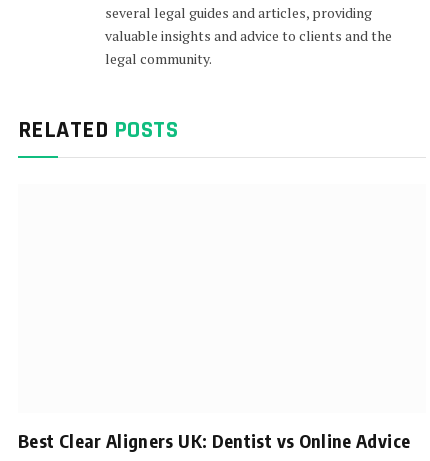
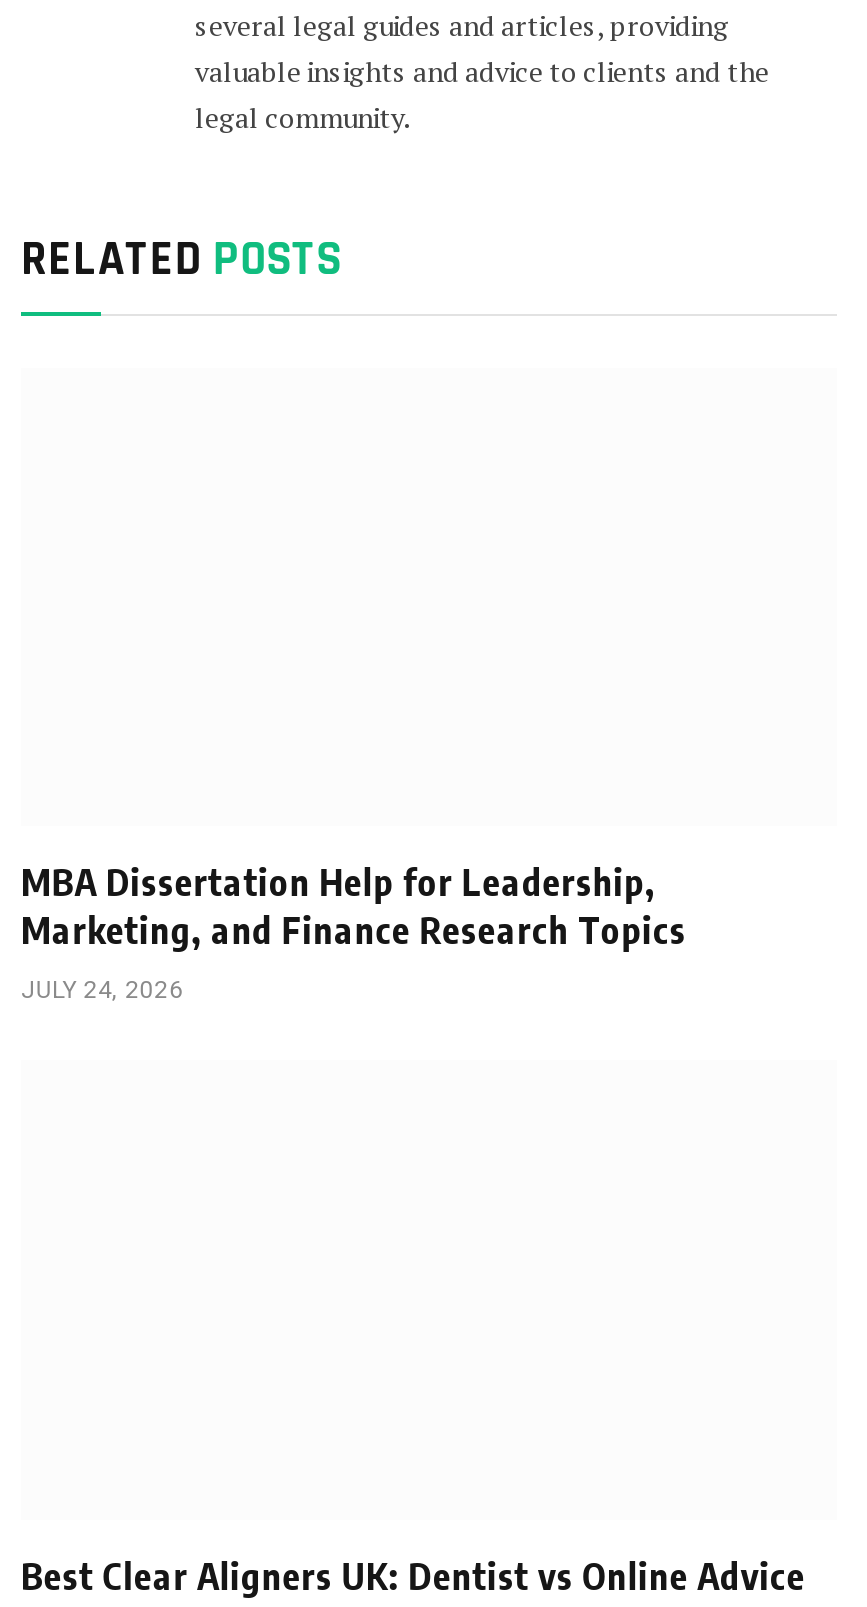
none -> [21,859,686,1005] MBA Dissertation Help for Leadership, | Marketing, and Finance Research Topics | JULY 24, 2026

